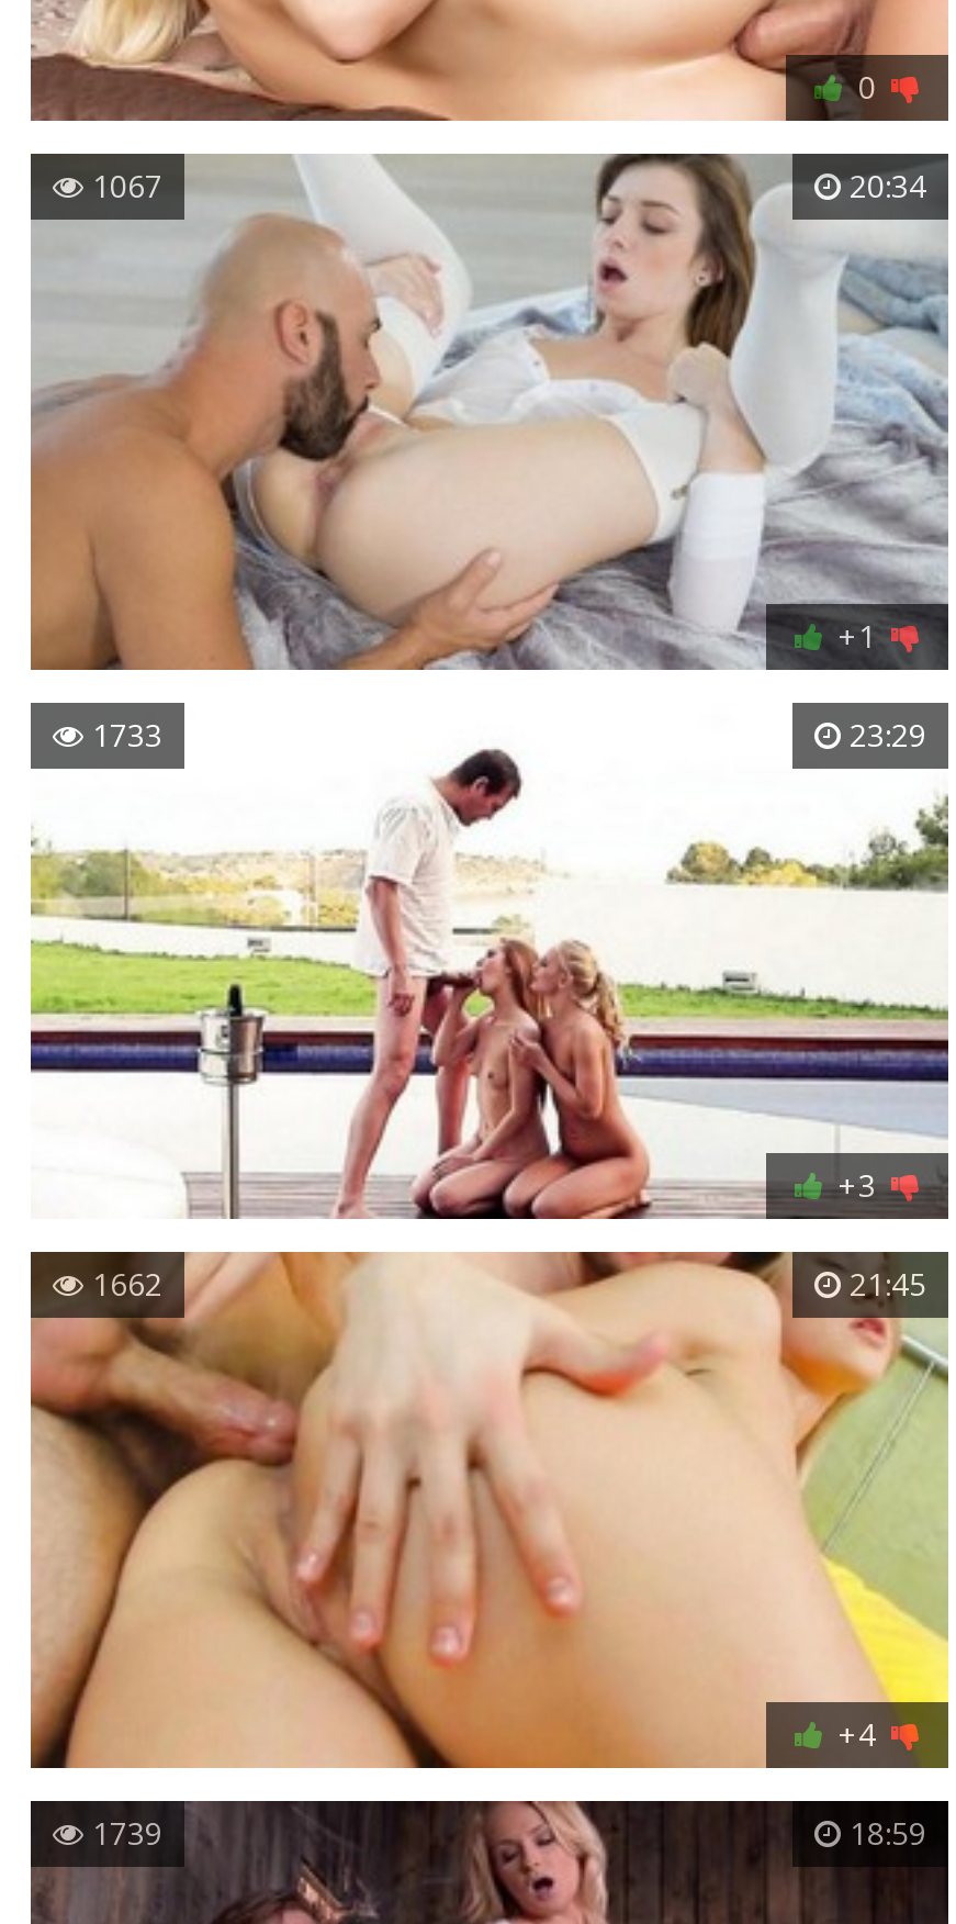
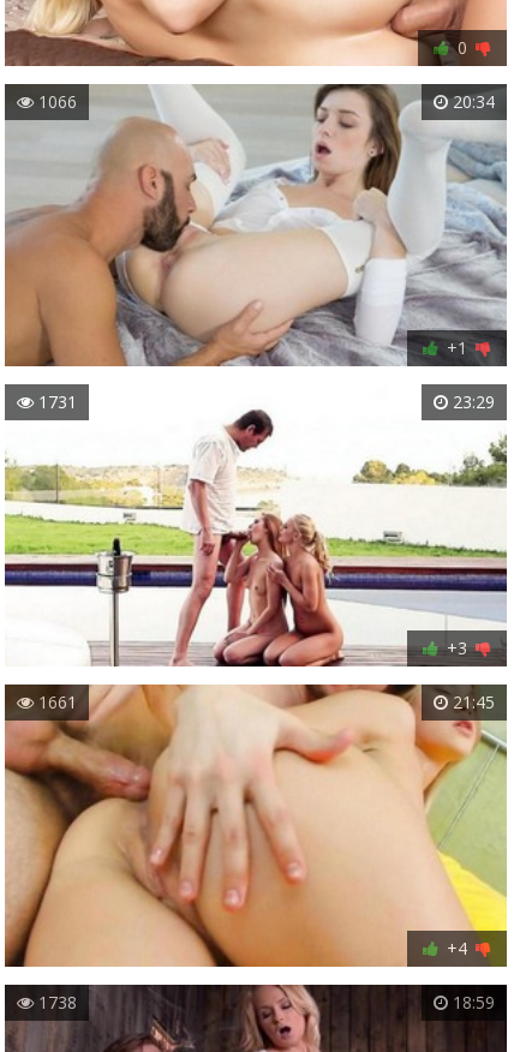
[83,166,162,207] 1067 -> [34,91,77,113] 1066
[83,715,162,756] 1733 -> [34,391,77,414] 1731
[83,1264,162,1306] 1662 -> [34,691,77,714] 1661
[83,1813,162,1855] 1739 -> [34,991,77,1014] 1738

